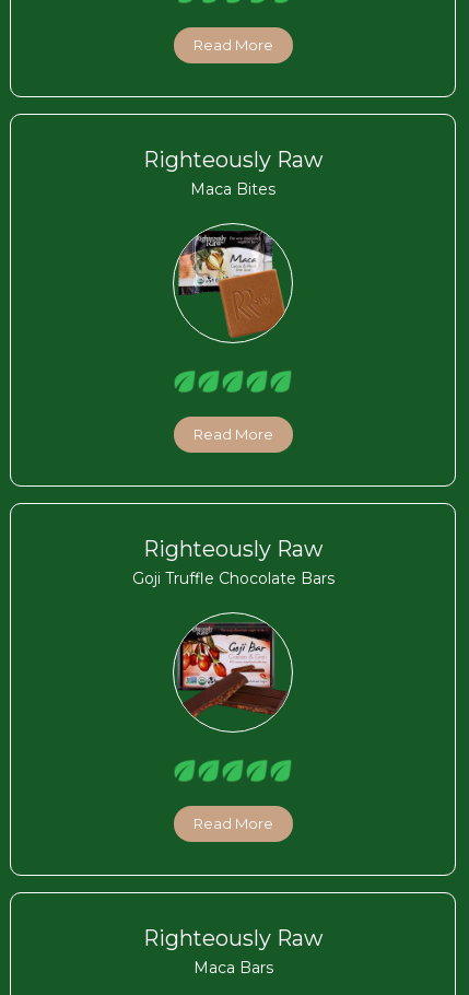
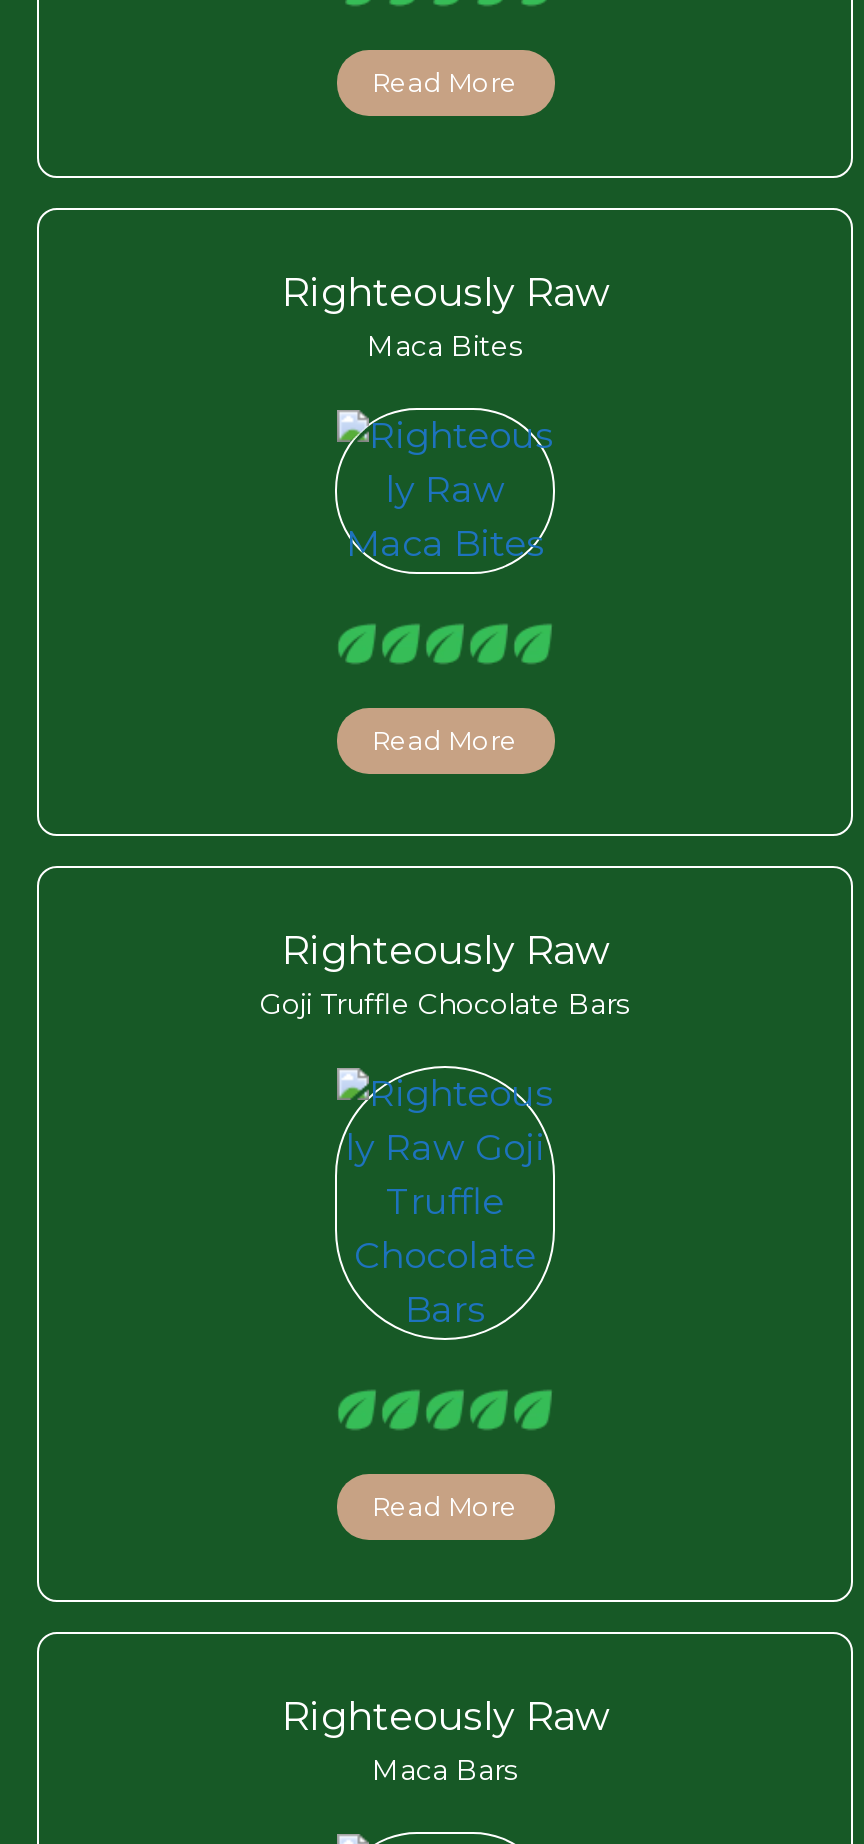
[172,223,294,343] [image] -> [333,406,557,576] [image]
moved [132,425,334,588] -> [260,724,630,1022]: Read More | Righteously Raw | Goji Truffle Chocolate Bars
[174,613,290,723] [image] -> [333,1066,557,1324] [image]

